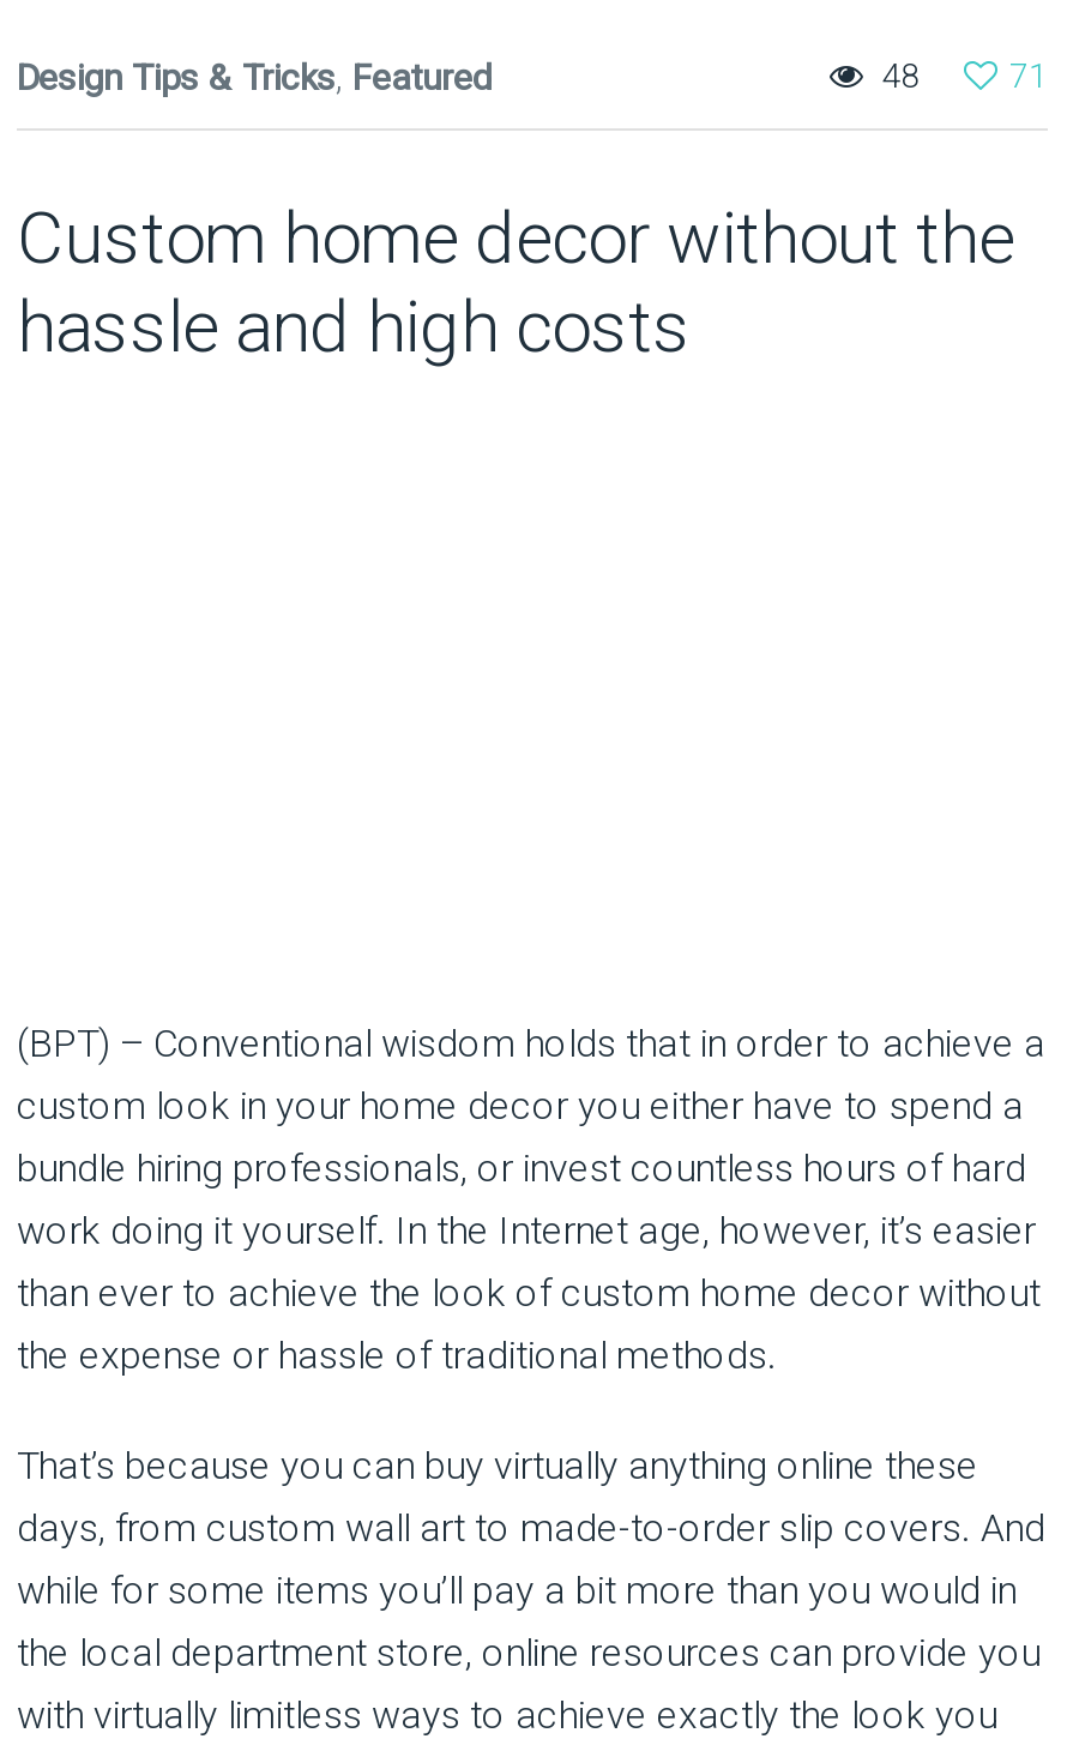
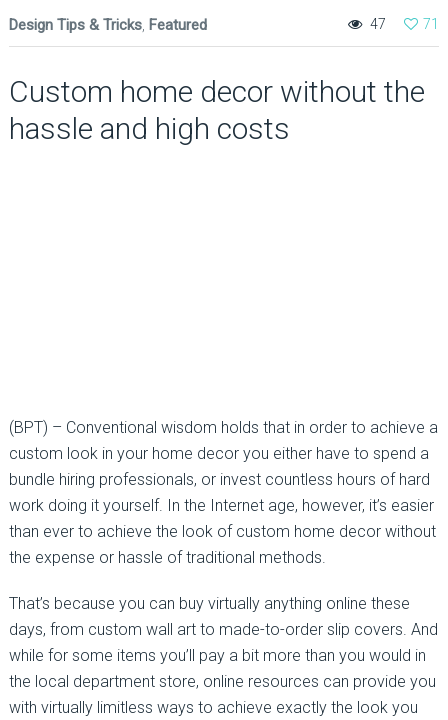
[875,56,921,94] 48 -> [367,16,386,32] 47

